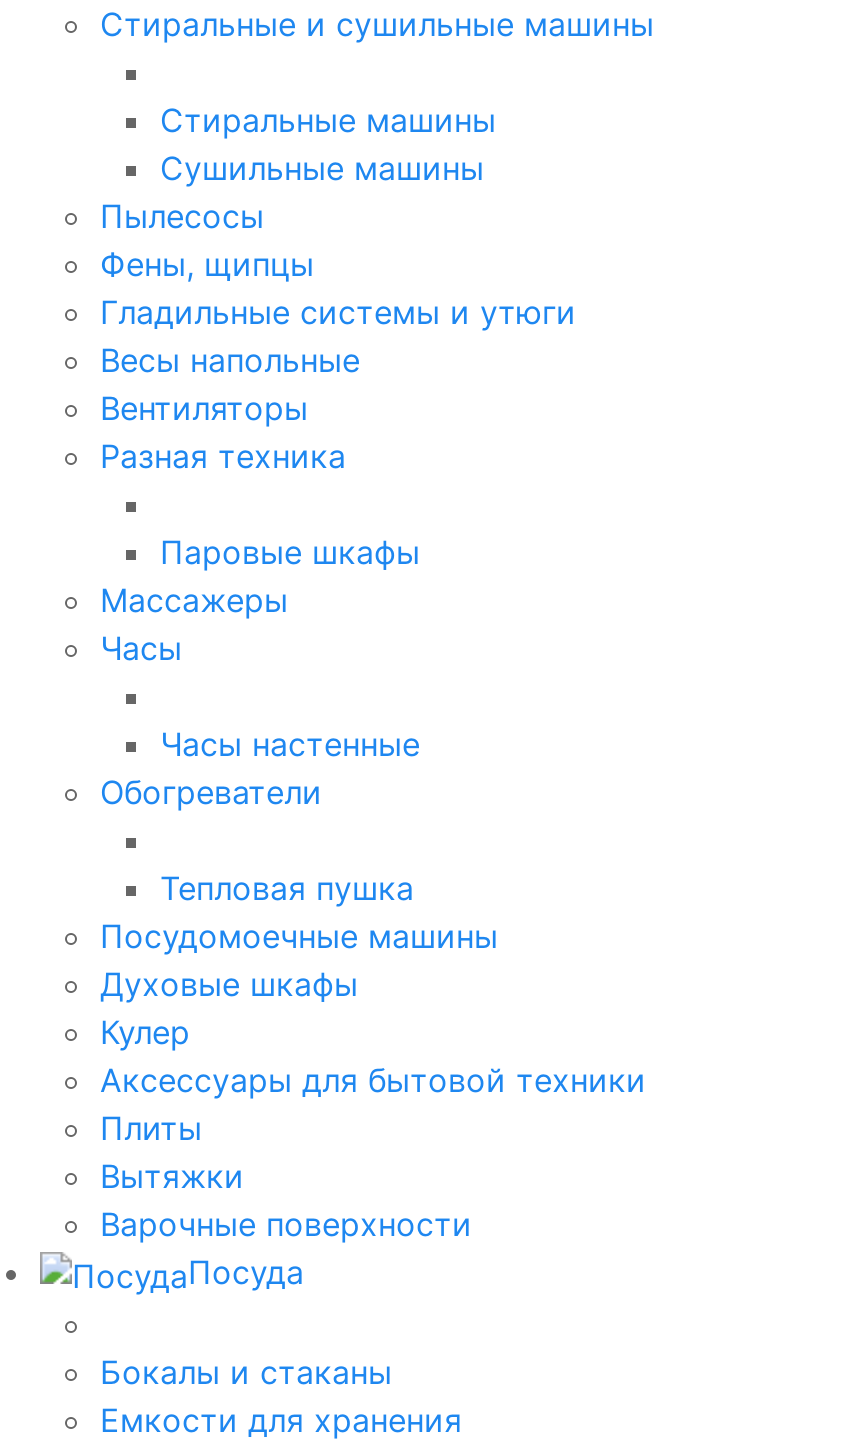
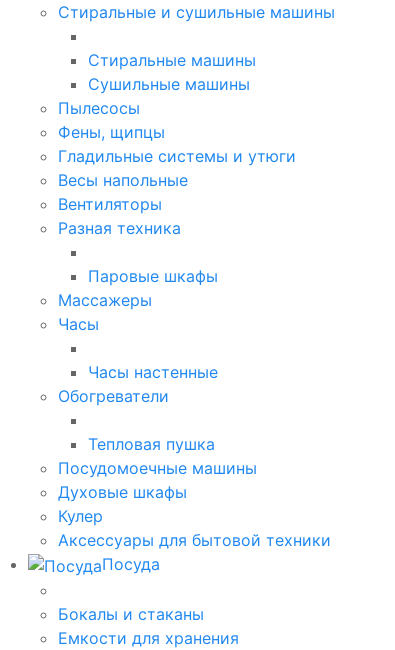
[100,1109,472,1245] Плиты | Вытяжки | Варочные поверхности -> none

